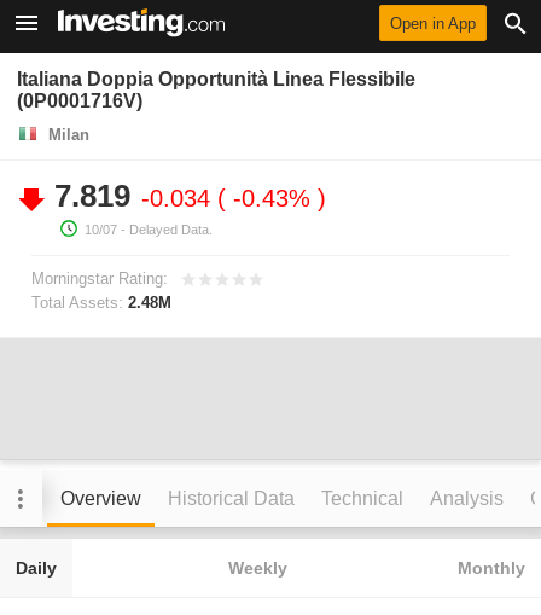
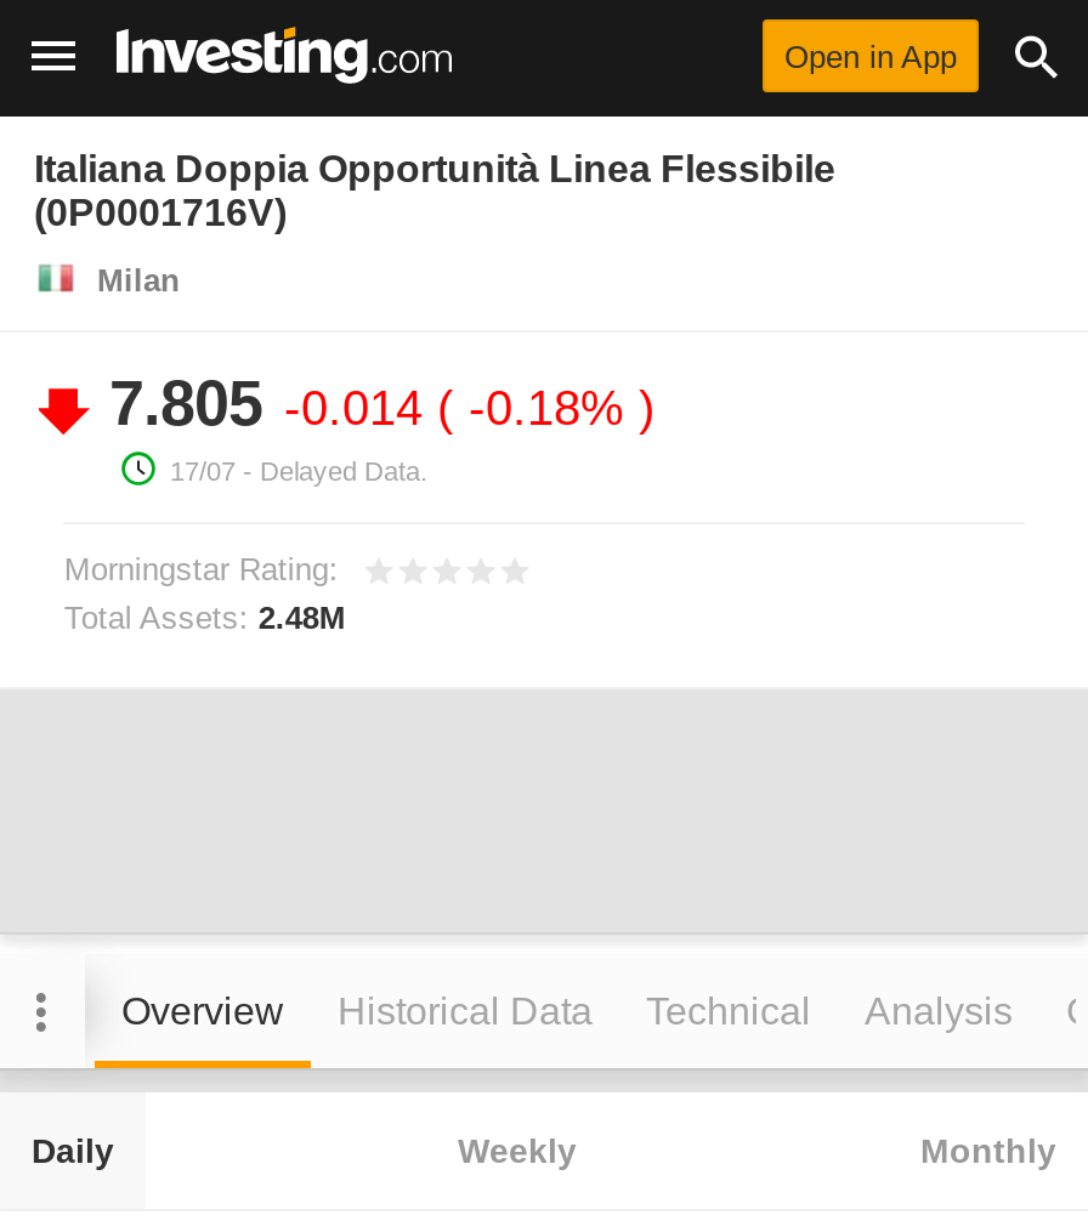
[54,178,318,214] 7.819 -0.034 -0.43% -> [109,367,639,439] 7.805 -0.014 -0.18%
[85,222,213,237] 10/07 - Delayed Data. -> [170,456,427,486] 17/07 - Delayed Data.

